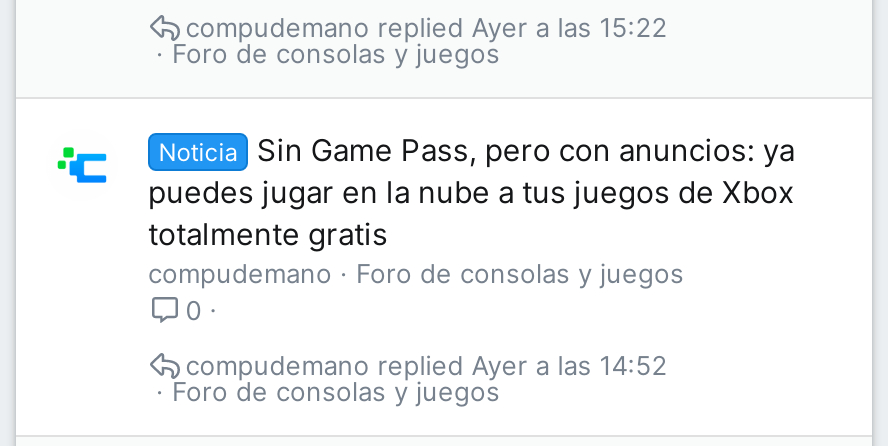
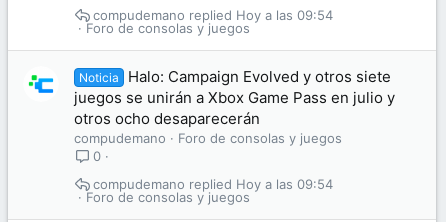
[471,11,667,43] Ayer a las 15:22 -> [236,7,333,23] Hoy a las 09:54
[148,131,795,253] Sin Game Pass, pero con anuncios: ya | puedes jugar en la nube a tus juegos de Xbox | totalmente gratis -> [74,67,395,128] Halo: Campaign Evolved y otros siete | juegos se unirán a Xbox Game Pass en julio y | otros ocho desaparecerán
[471,349,667,381] Ayer a las 14:52 -> [236,176,333,192] Hoy a las 09:54

